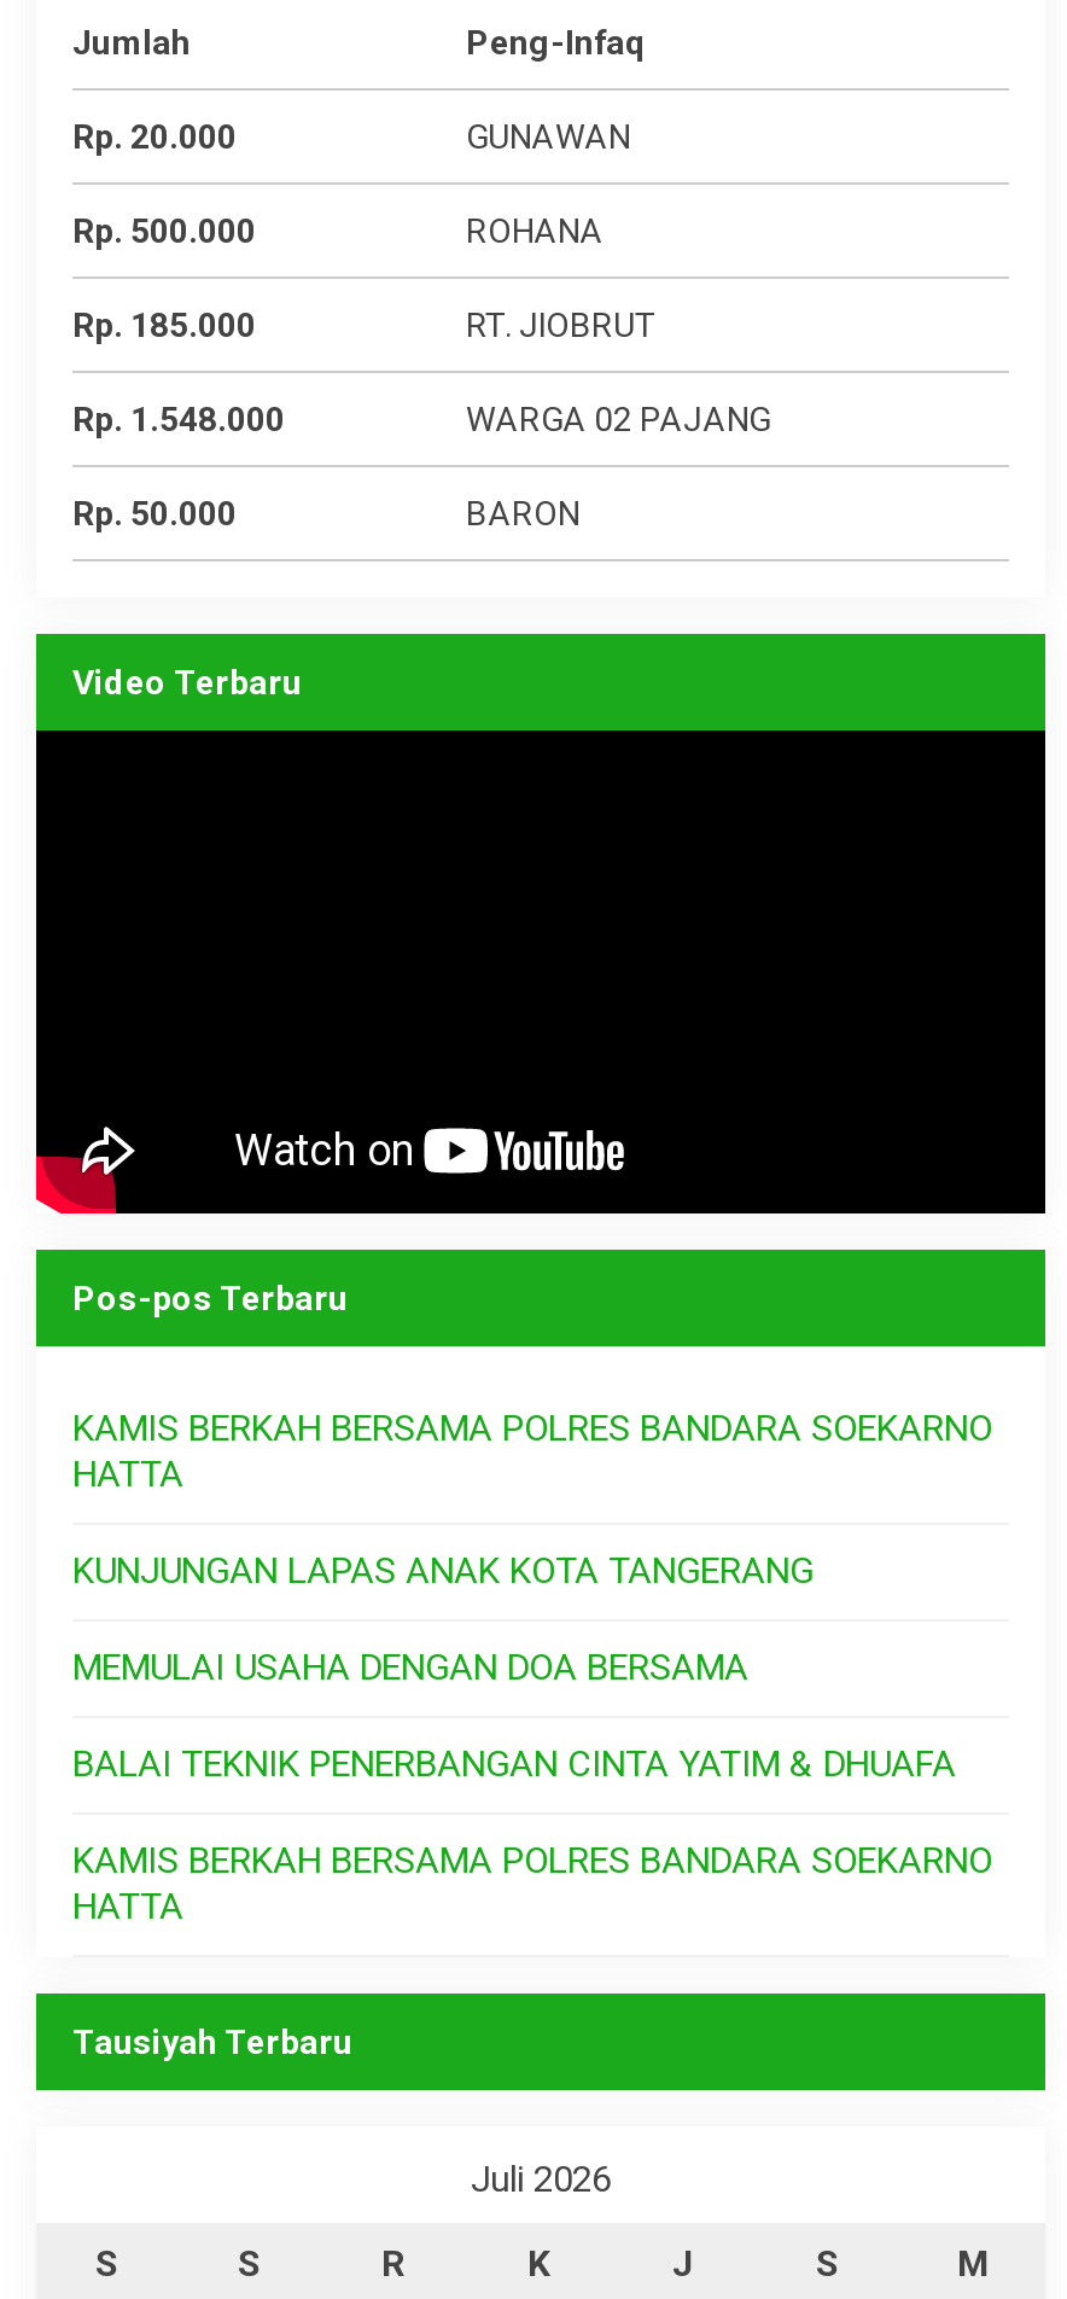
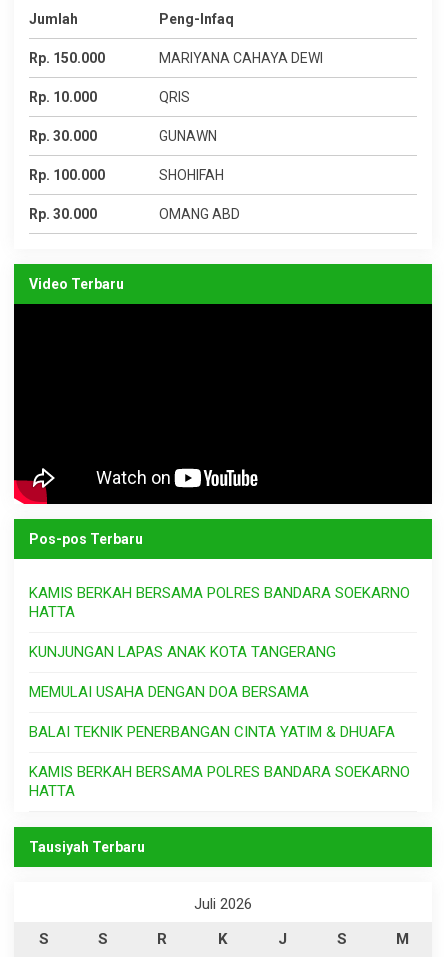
[72,117,630,156] Rp. 20.000 | GUNAWAN -> [29,50,323,66] Rp. 150.000 | MARIYANA CAHAYA DEWI
[72,211,604,250] Rp. 500.000 | ROHANA -> [29,89,190,105] Rp. 10.000 | QRIS
[72,305,657,344] Rp. 185.000 | RT. JIOBRUT -> [29,128,217,144] Rp. 30.000 | GUNAWN
[72,400,770,438] Rp. 1.548.000 | WARGA 02 PAJANG -> [29,167,224,183] Rp. 100.000 | SHOHIFAH
[72,494,579,532] Rp. 50.000 | BARON -> [29,206,240,222] Rp. 30.000 | OMANG ABD

